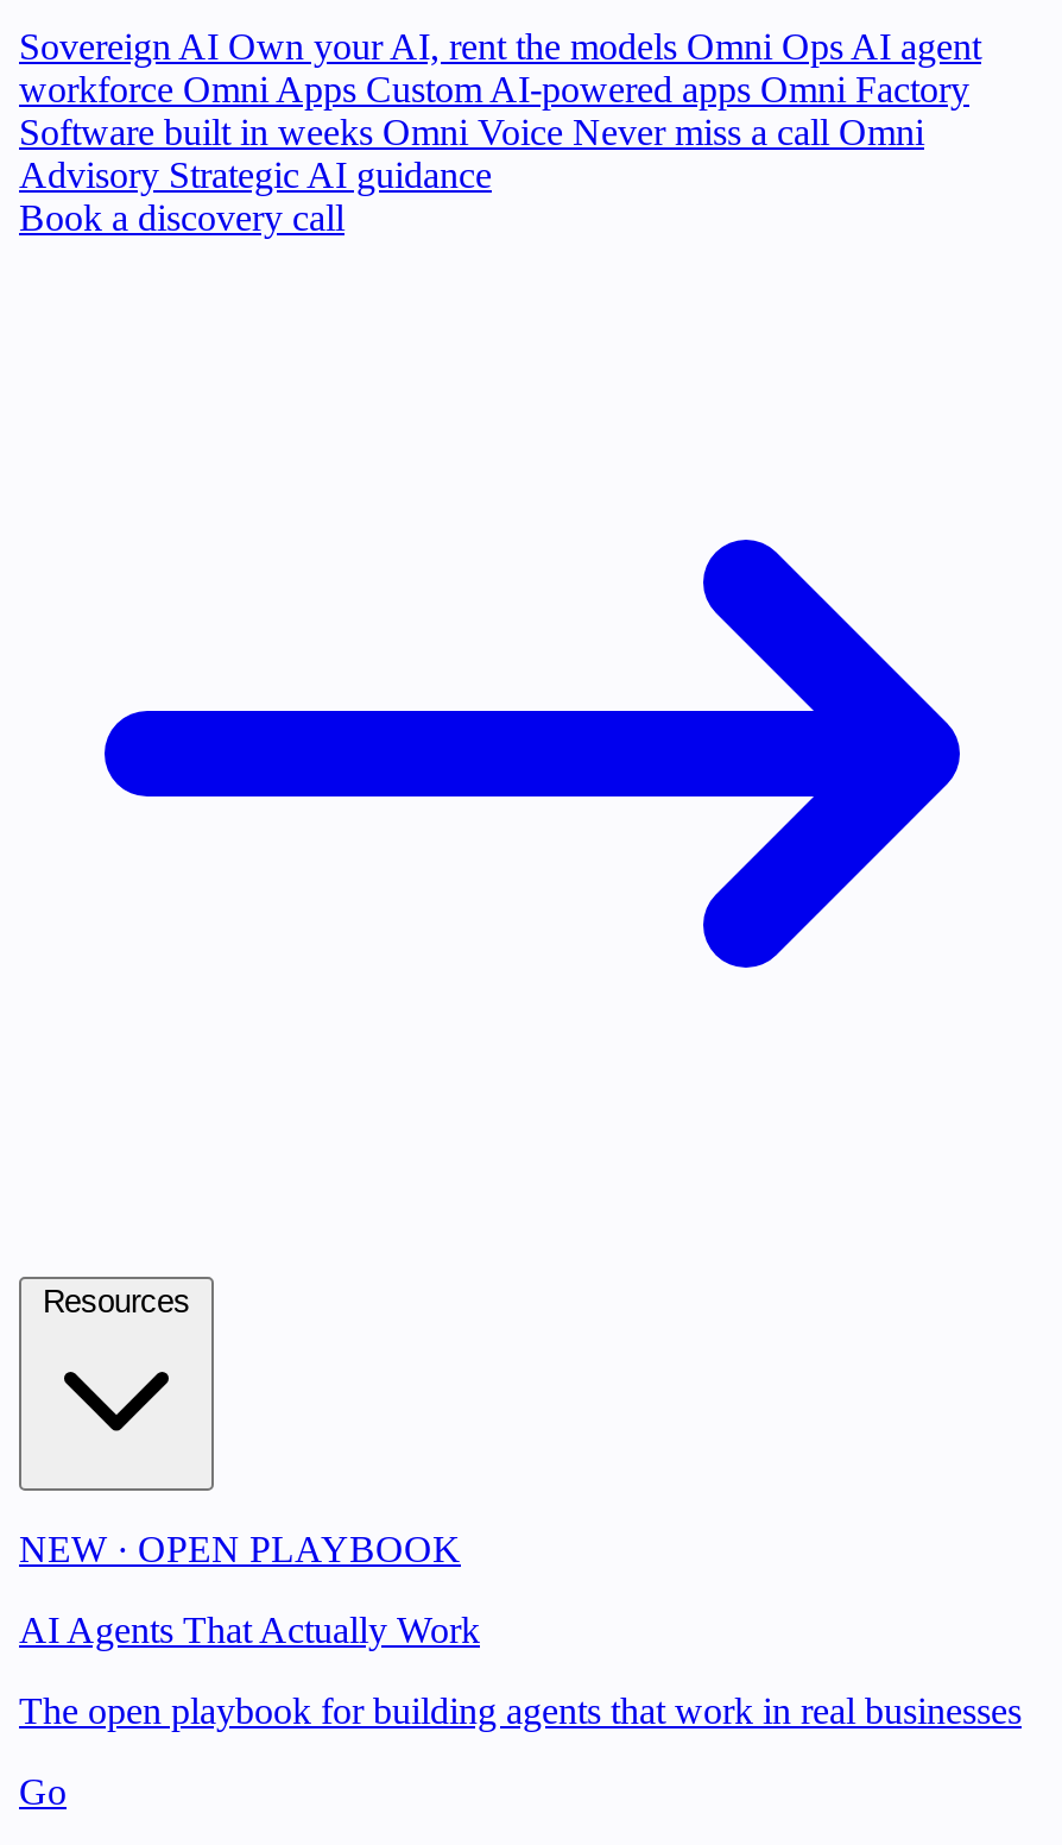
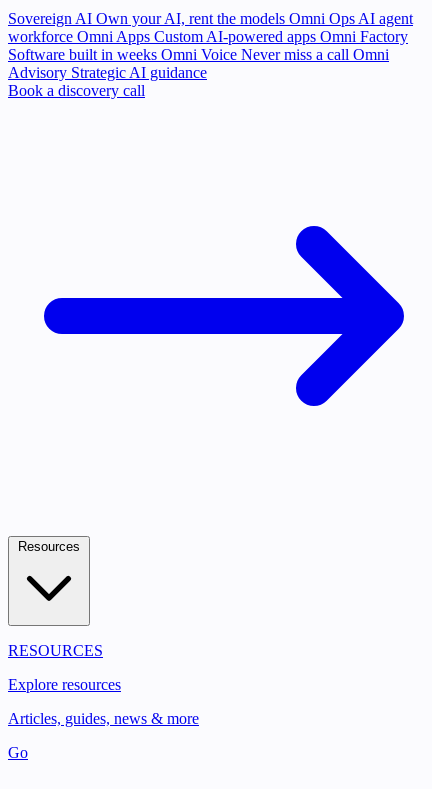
[19,1529,461,1569] NEW · OPEN PLAYBOOK -> [8,642,103,659] RESOURCES
[19,1610,480,1650] AI Agents That Actually Work -> [8,676,121,693] Explore resources
[19,1690,1022,1731] The open playbook for building agents that work in real businesses -> [8,710,199,727] Articles, guides, news & more

